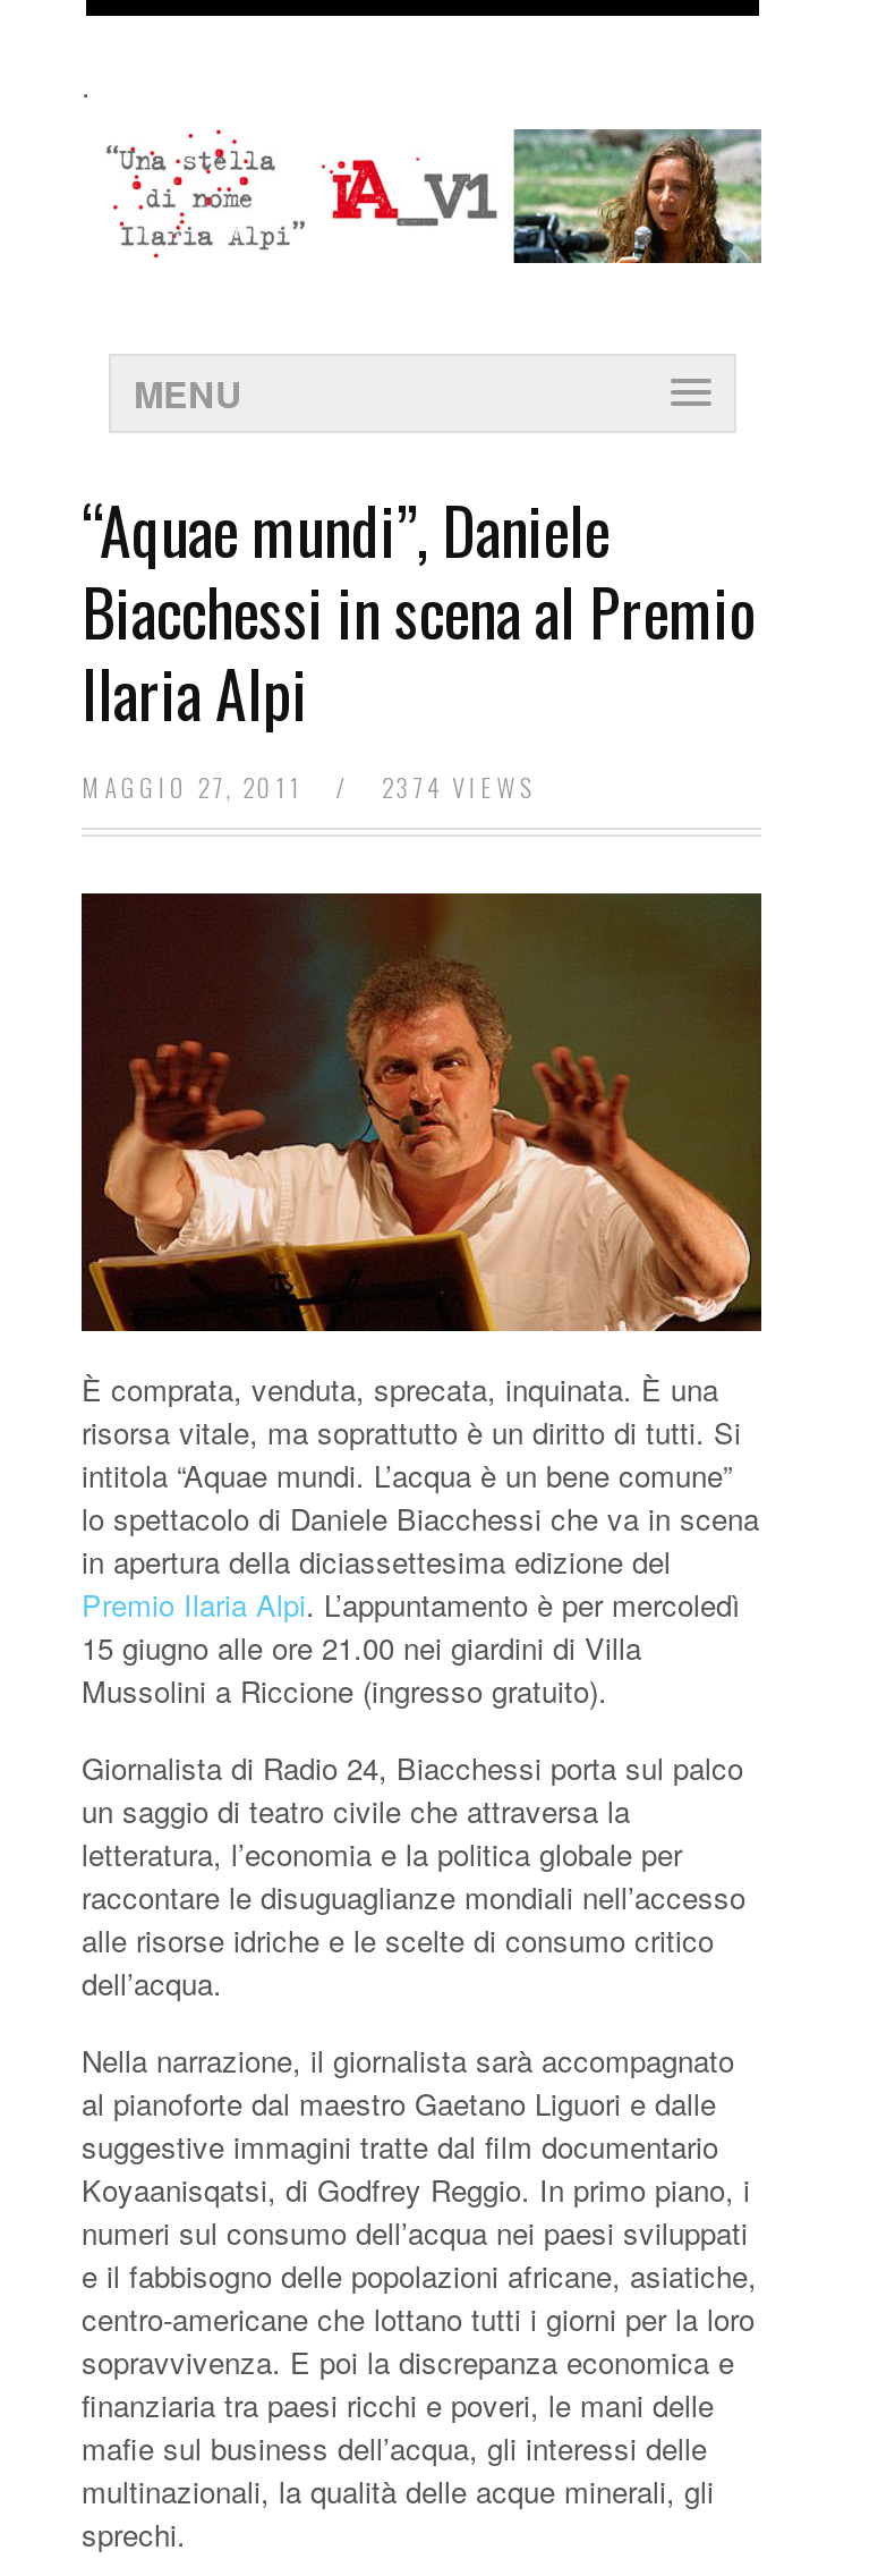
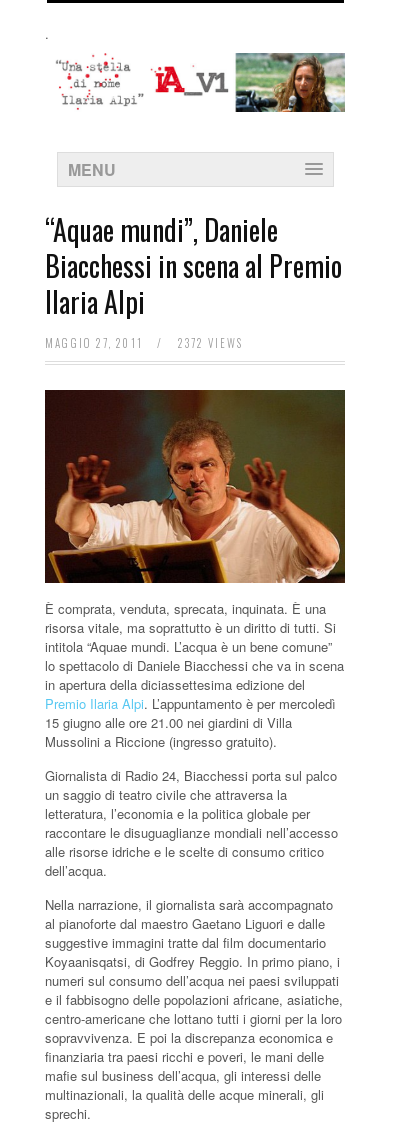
[373,768,534,804] 2374 VIEWS -> [173,334,244,350] 2372 VIEWS

